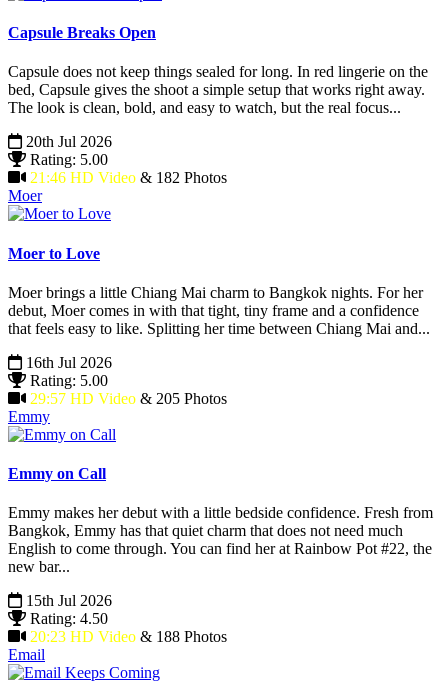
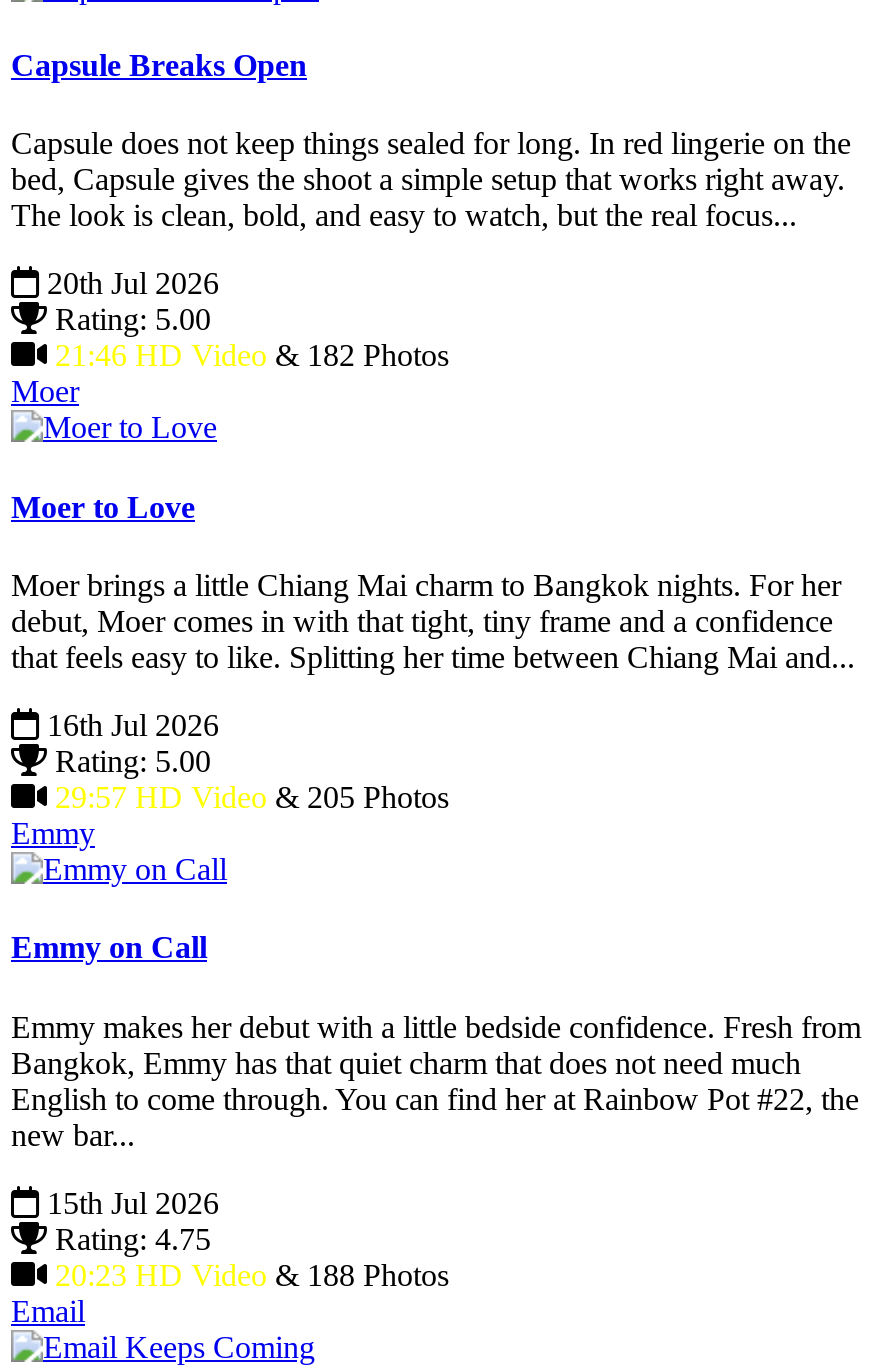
[26,610,108,627] Rating: 4.50 -> [47,1221,211,1255] Rating: 4.75

